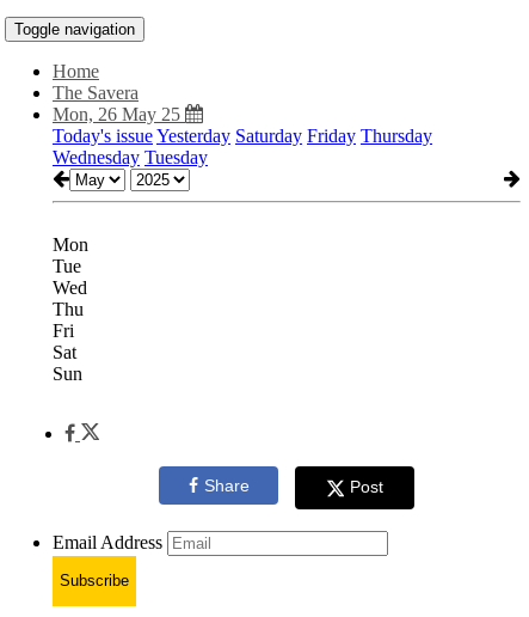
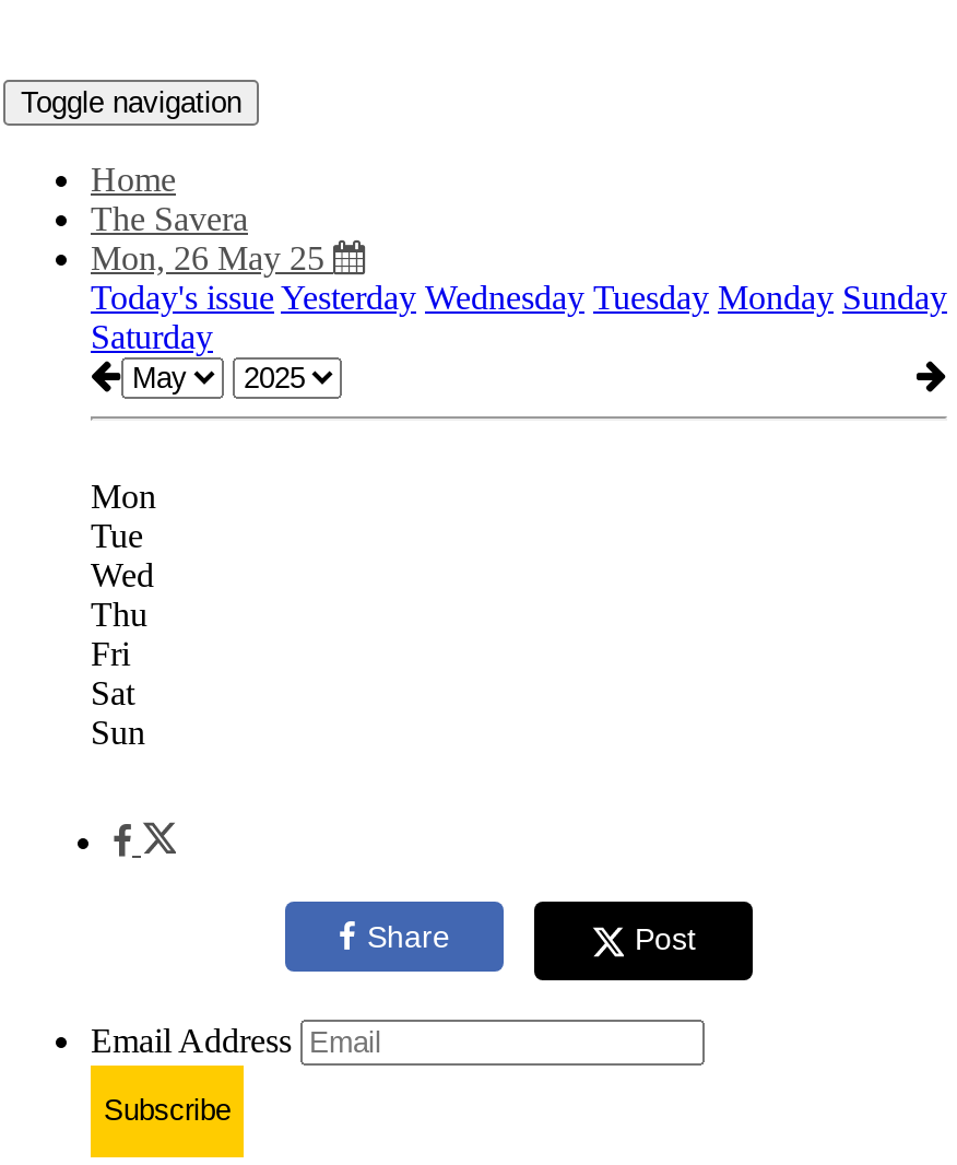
[53,126,432,167] Today's issue Yesterday Saturday Friday Thursday | Wednesday Tuesday -> [91,279,947,355] Today's issue Yesterday Wednesday Tuesday Monday Sunday | Saturday

